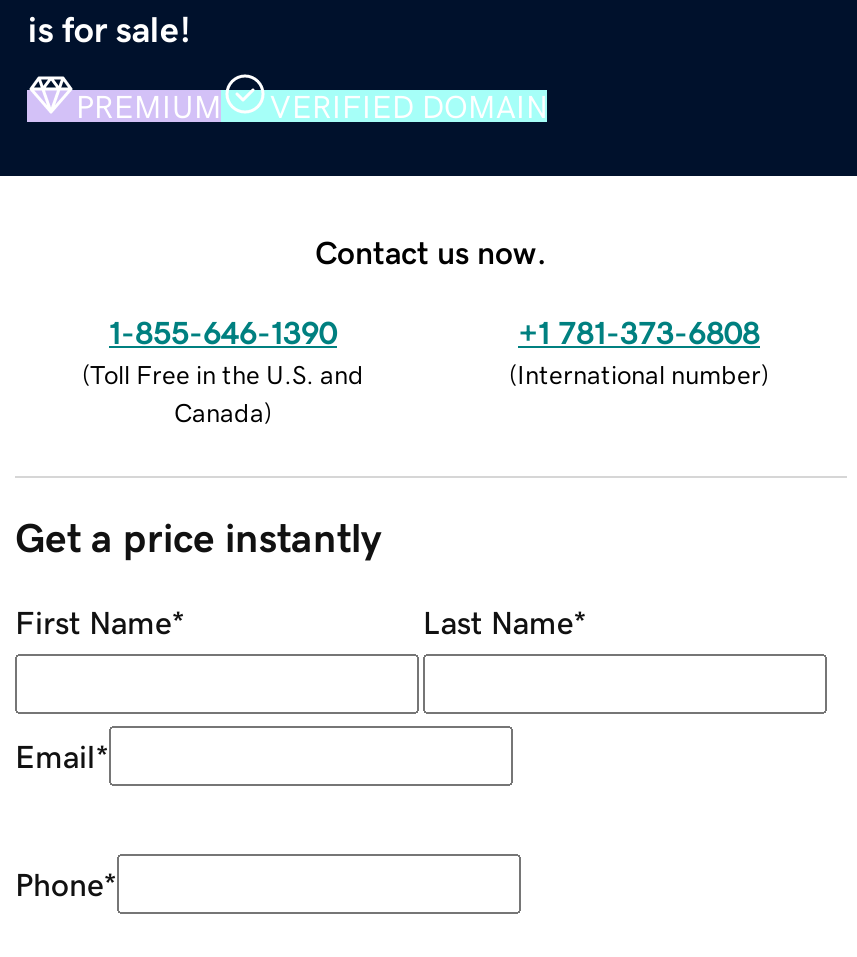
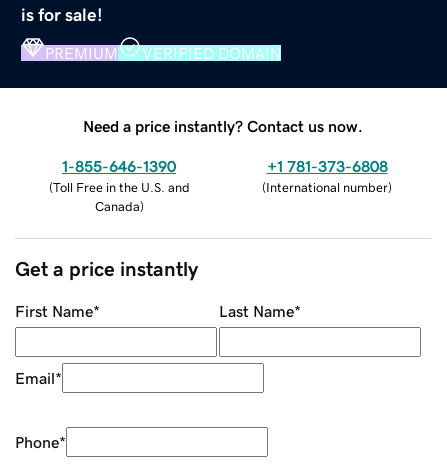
[315,235,547,267] Contact us now. -> [83,118,363,134] Need a price instantly? Contact us now.

